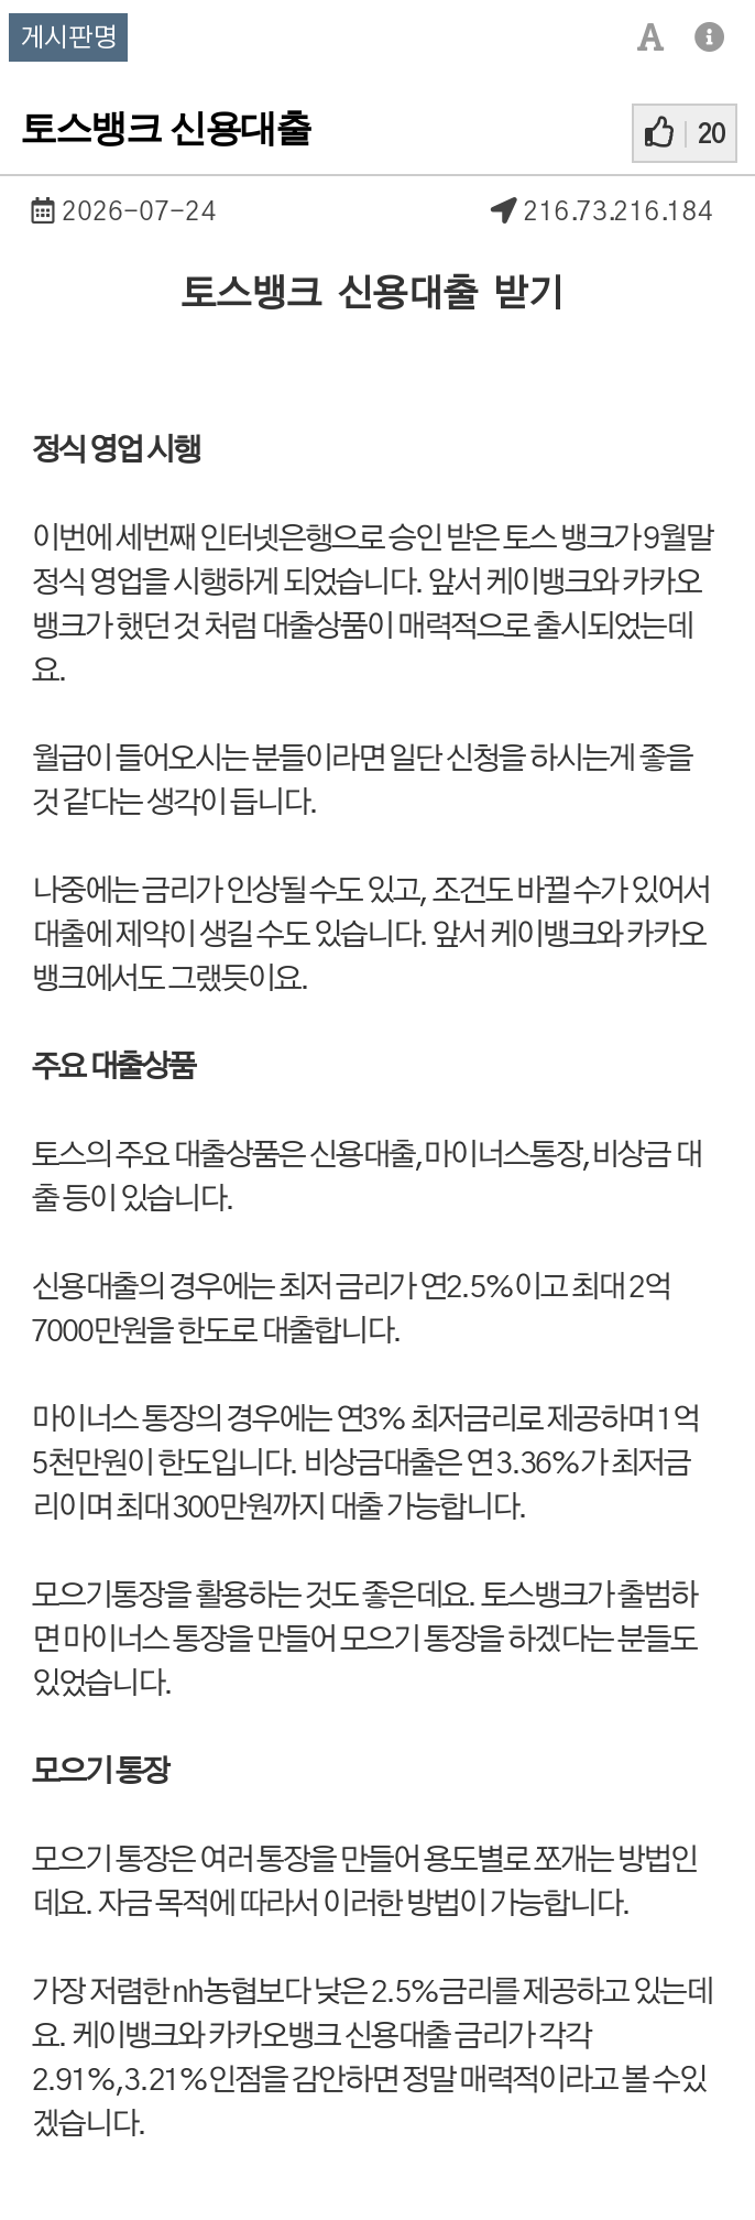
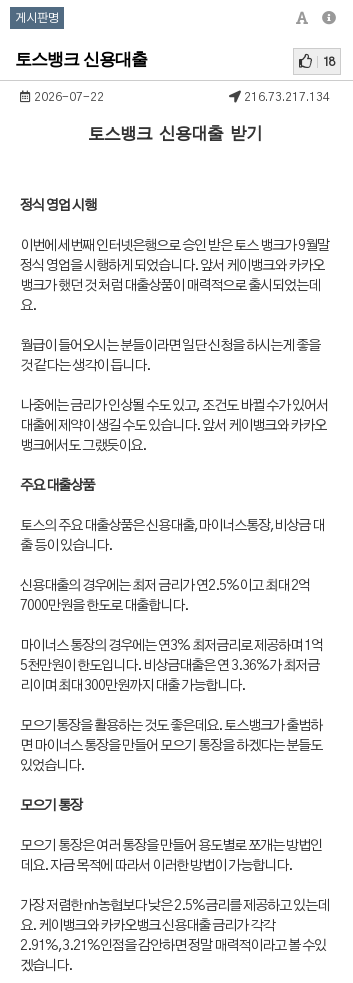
[698,121,724,148] 20 -> [323,56,335,68] 18
[55,198,216,225] 2026-07-24 -> [31,91,104,103] 2026-07-22
[517,198,713,225] 216.73.216.184 -> [241,91,330,103] 216.73.217.134

